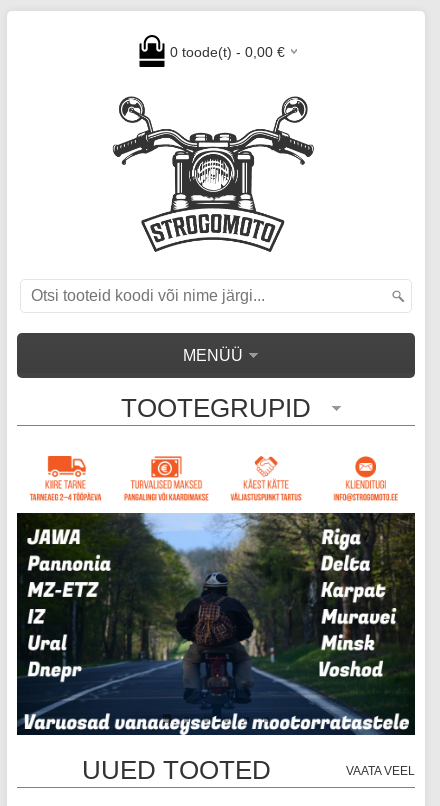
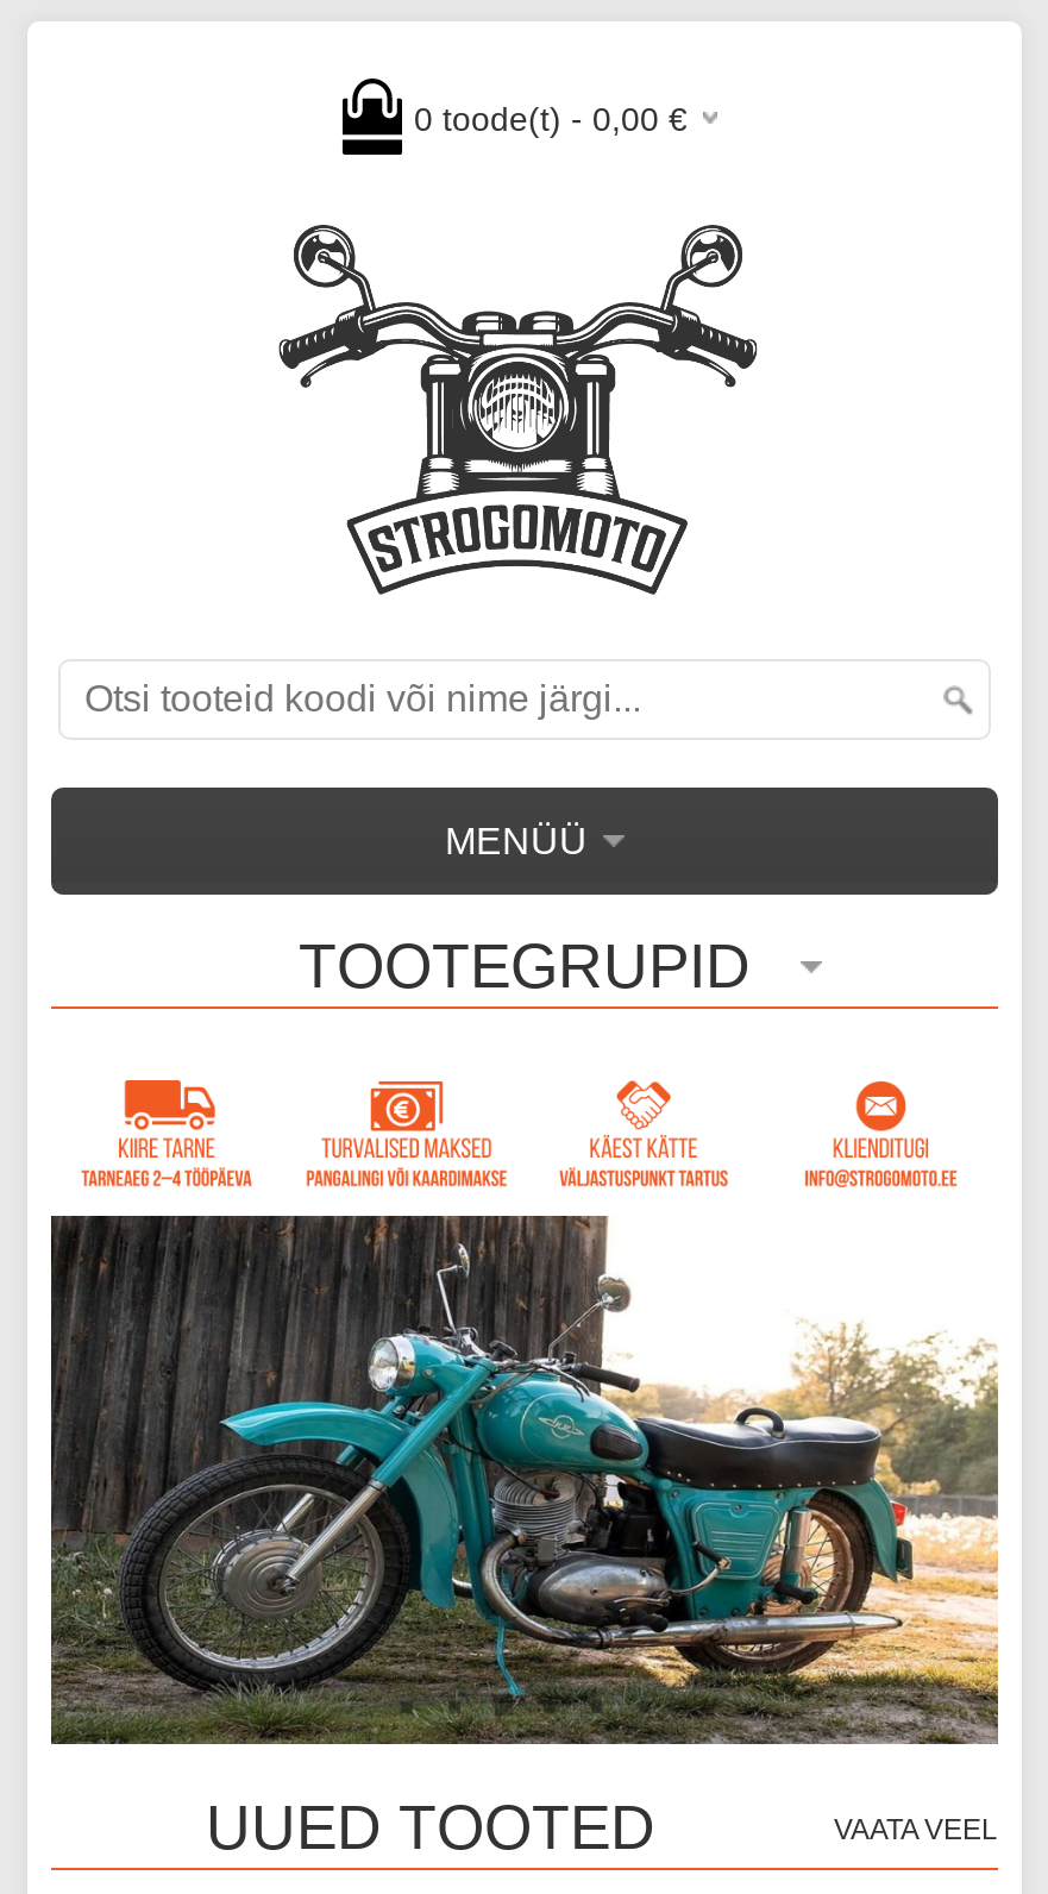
[17,512,416,736] [image] -> [49,1213,1000,1746] [image]

